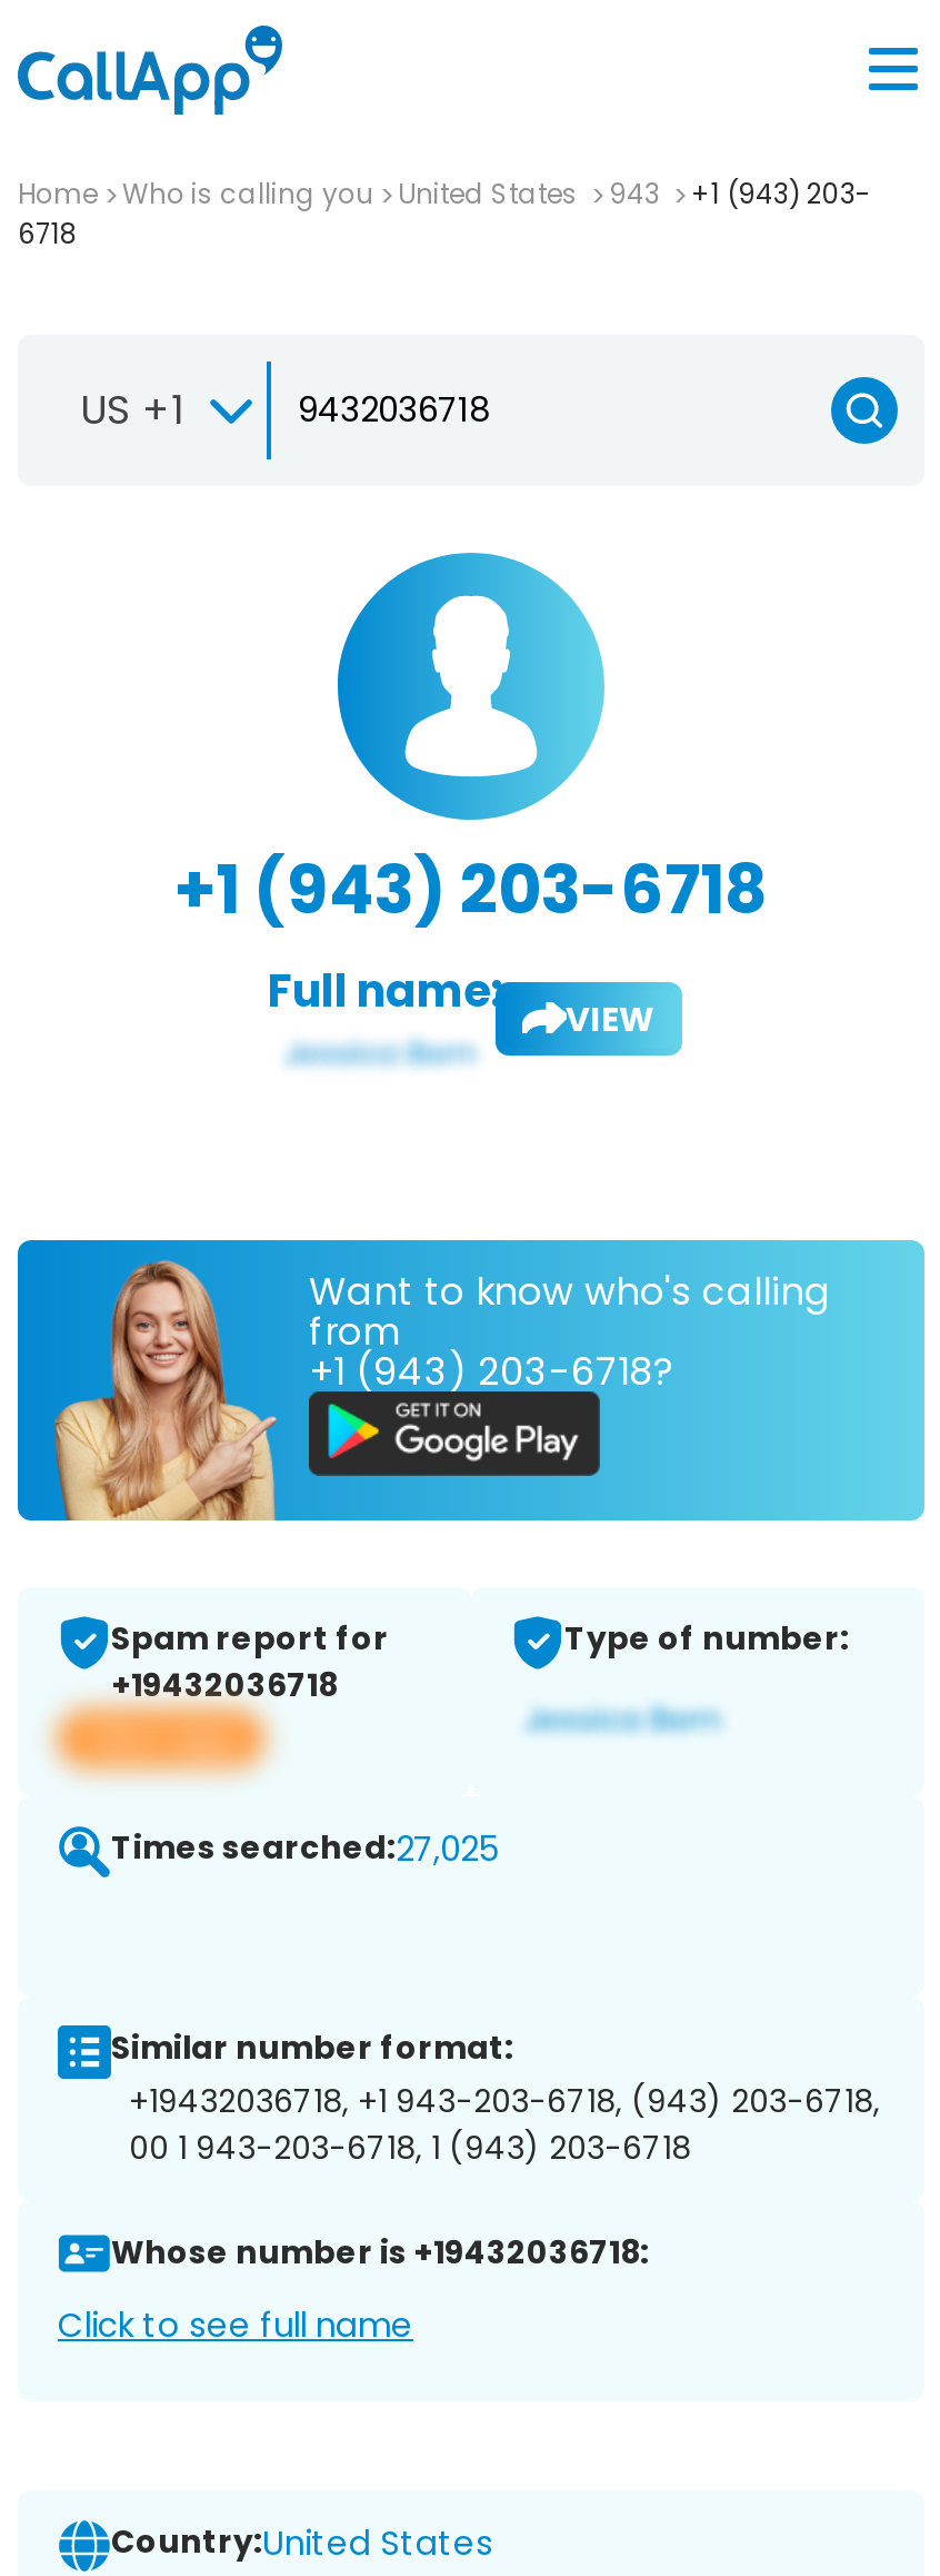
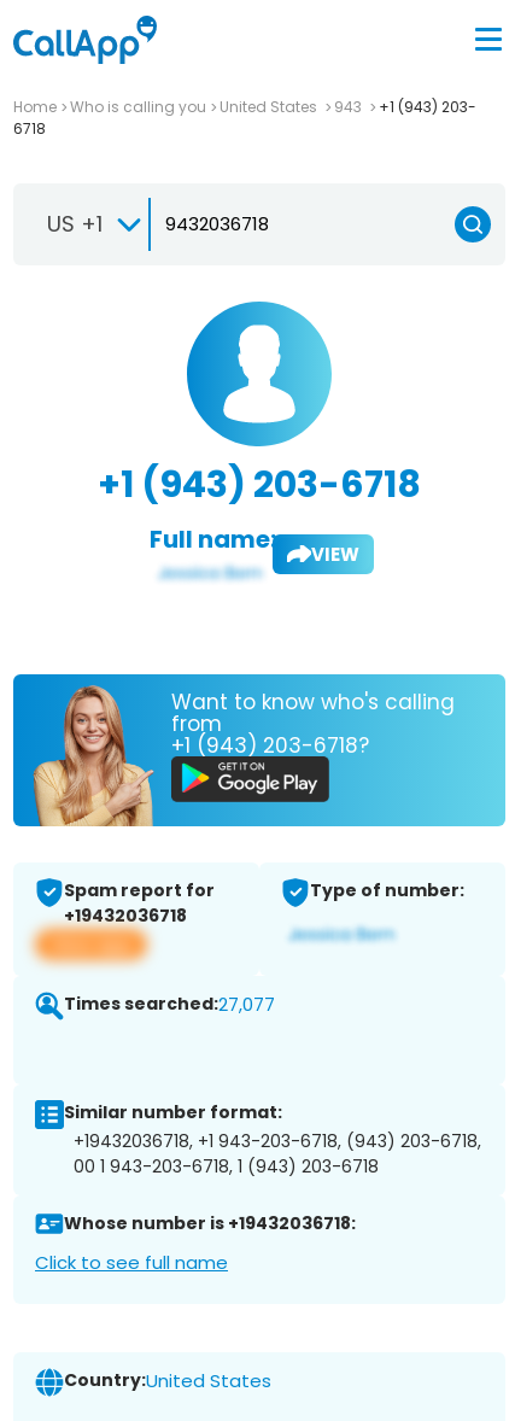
[111,1825,500,1872] Times searched:27,025 -> [64,992,275,1017] Times searched:27,077

